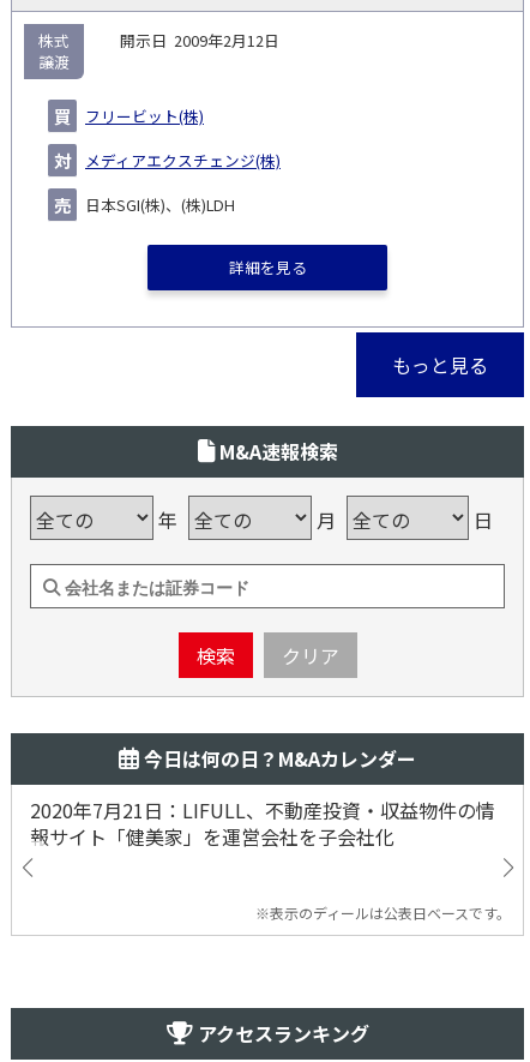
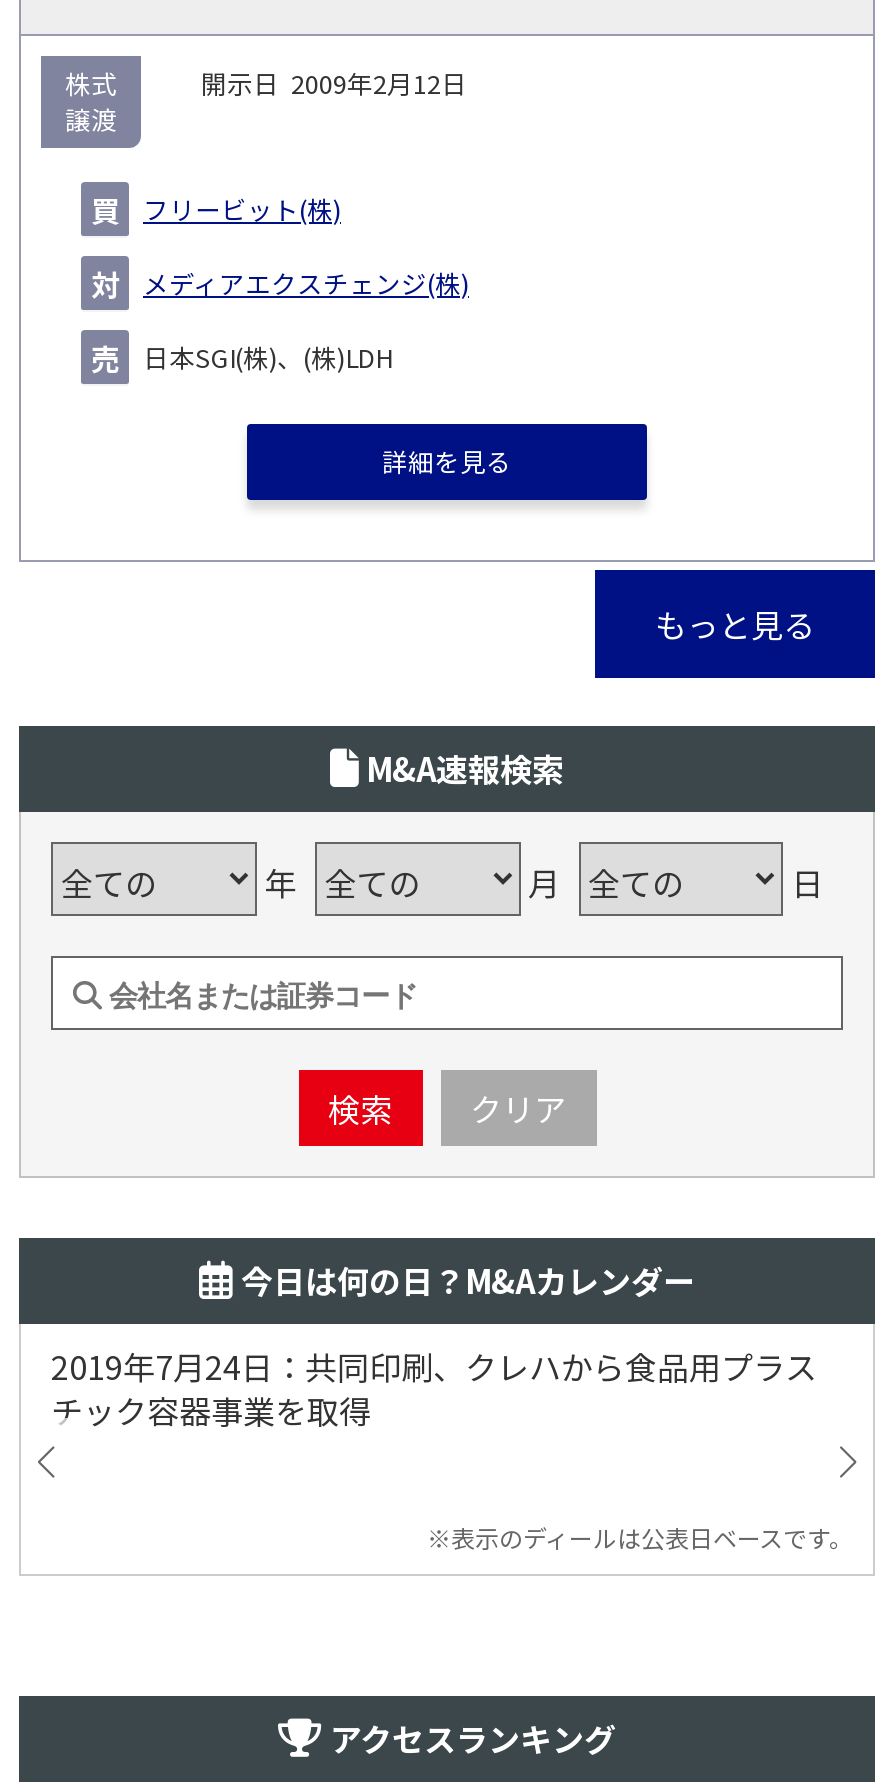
[30,795,495,851] 2020年7月21日：LIFULL、不動産投資・収益物件の情 | 報サイト「健美家」を運営会社を子会社化 -> [51,1342,817,1434] 2019年7月24日：共同印刷、クレハから食品用プラス | チック容器事業を取得

